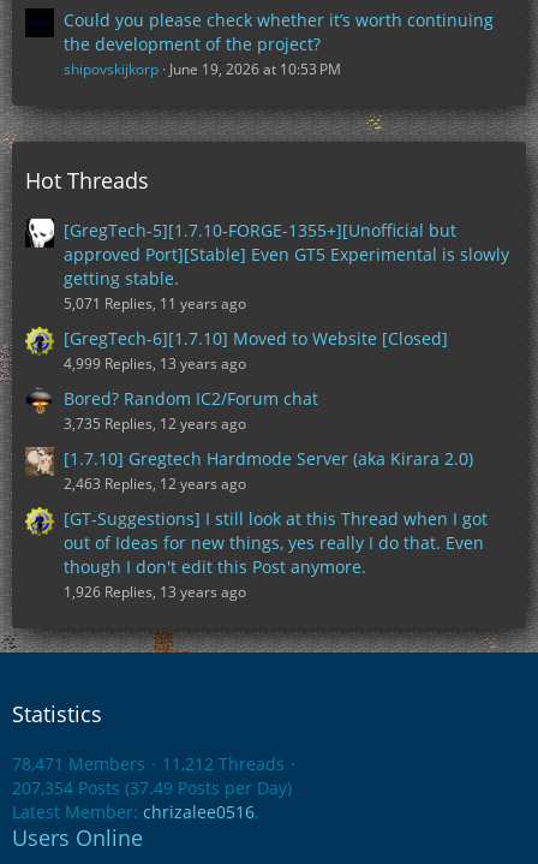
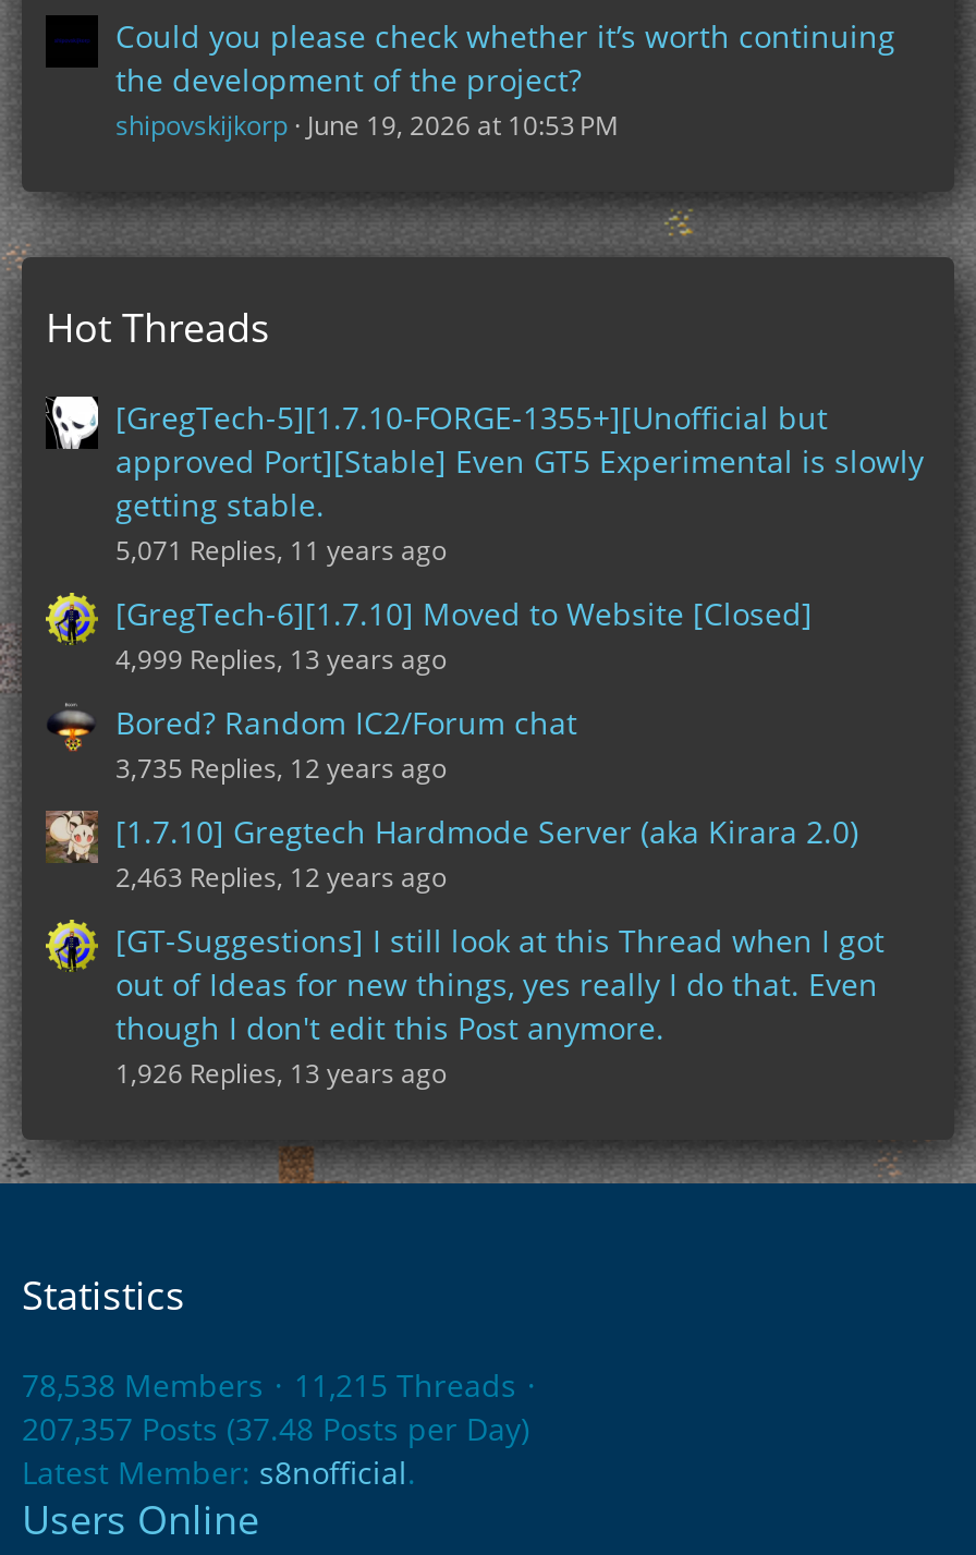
[12,752,145,775] 78,471 Members -> [22,1364,264,1406] 78,538 Members
[162,752,285,775] 11,212 Threads -> [294,1364,516,1406] 11,215 Threads
[12,776,292,799] 207,354 Posts (37.49 Posts per Day) -> [22,1408,529,1449] 207,357 Posts (37.48 Posts per Day)
[12,800,259,823] Latest Member: chrizalee0516. -> [22,1451,416,1493] Latest Member: s8nofficial.

